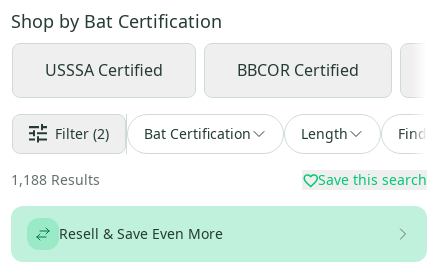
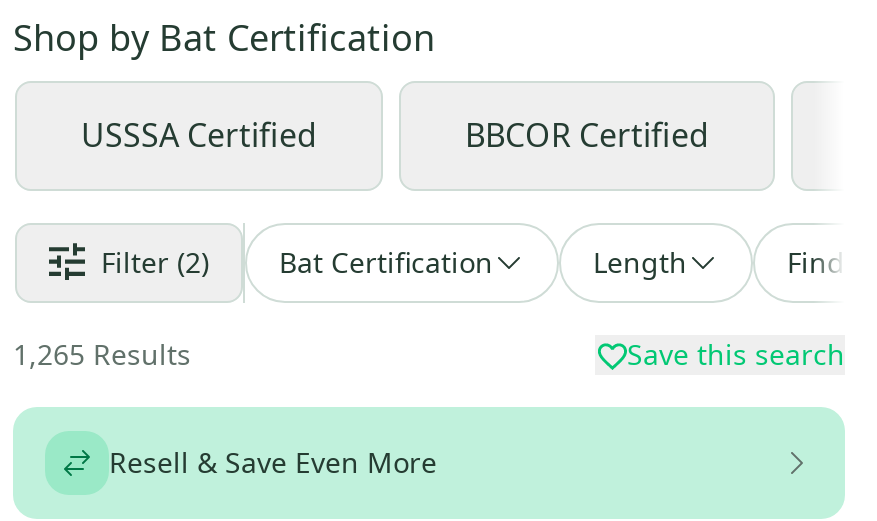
[11,170,100,189] 1,188 Results -> [13,335,191,373] 1,265 Results

